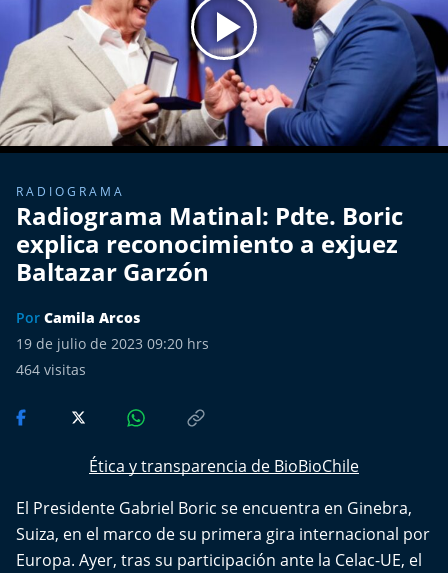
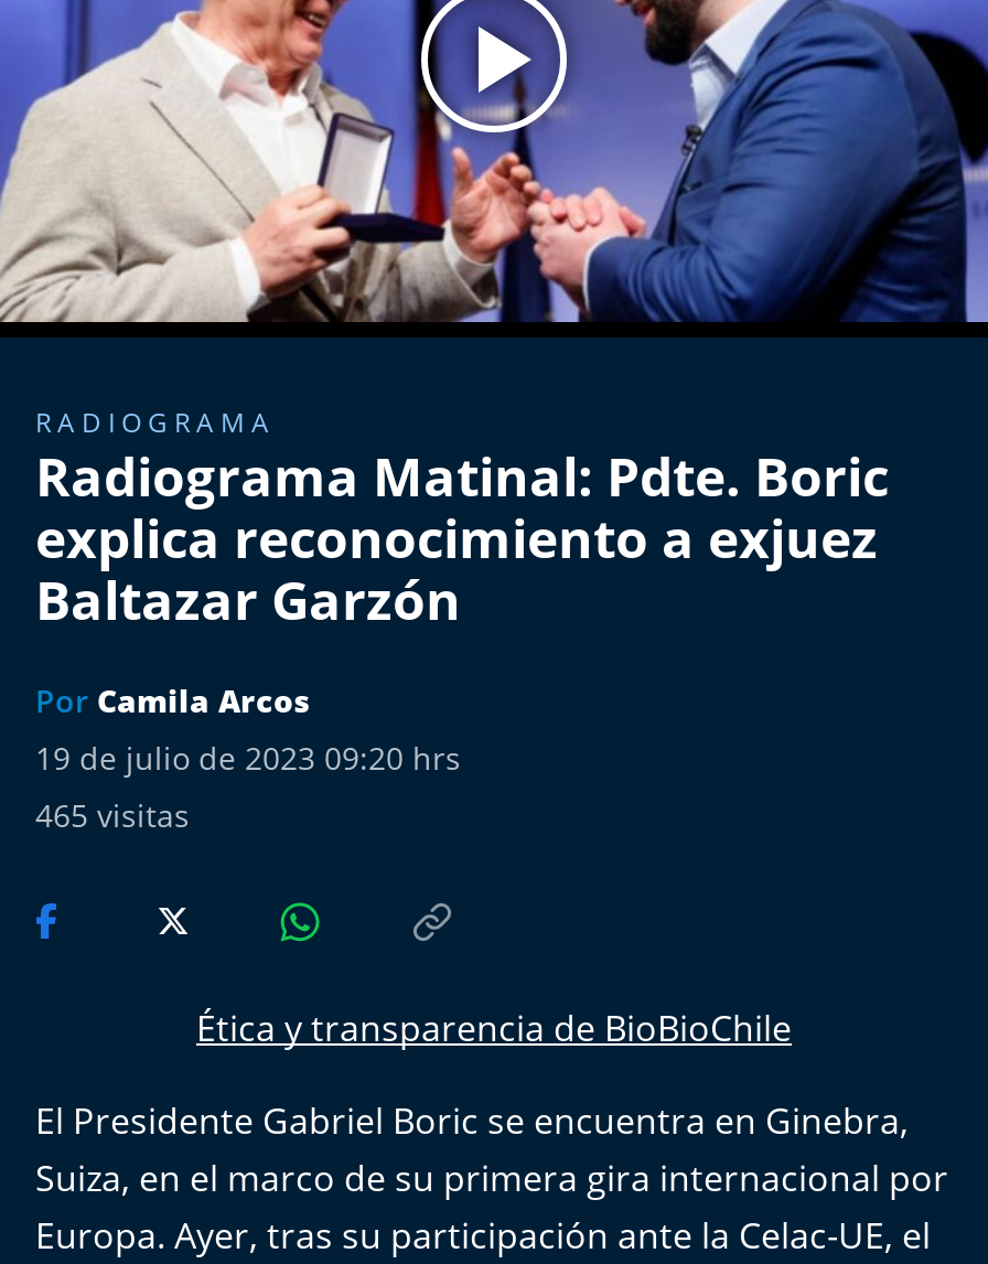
[16,360,86,379] 464 visitas -> [35,794,190,836] 465 visitas

